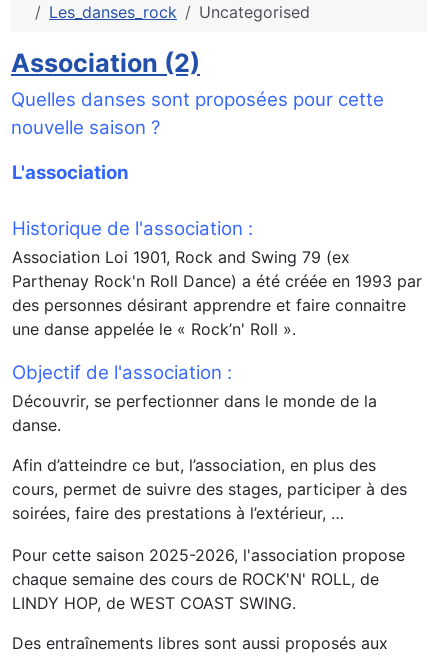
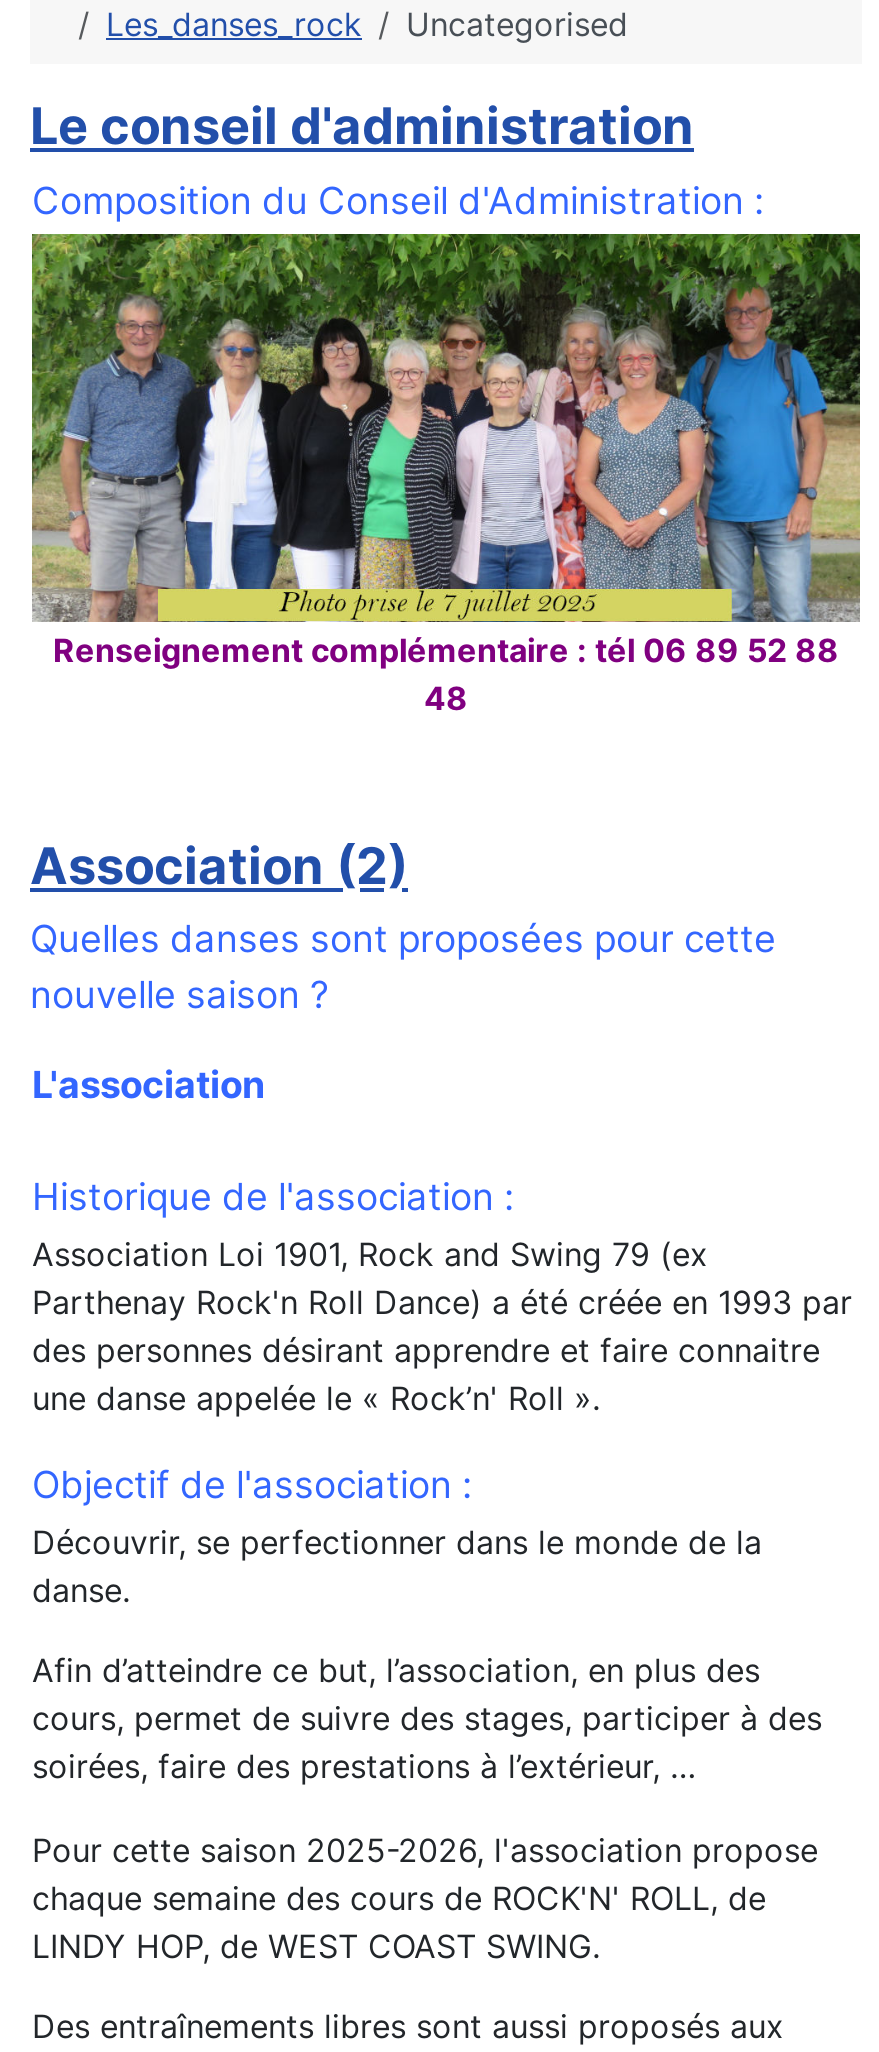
none -> [30,96,764,224] Le conseil d'administration | Composition du Conseil d'Administration :
none -> [30,232,862,718] [image] | Renseignement complémentaire : tél 06 89 52 88 | 48

